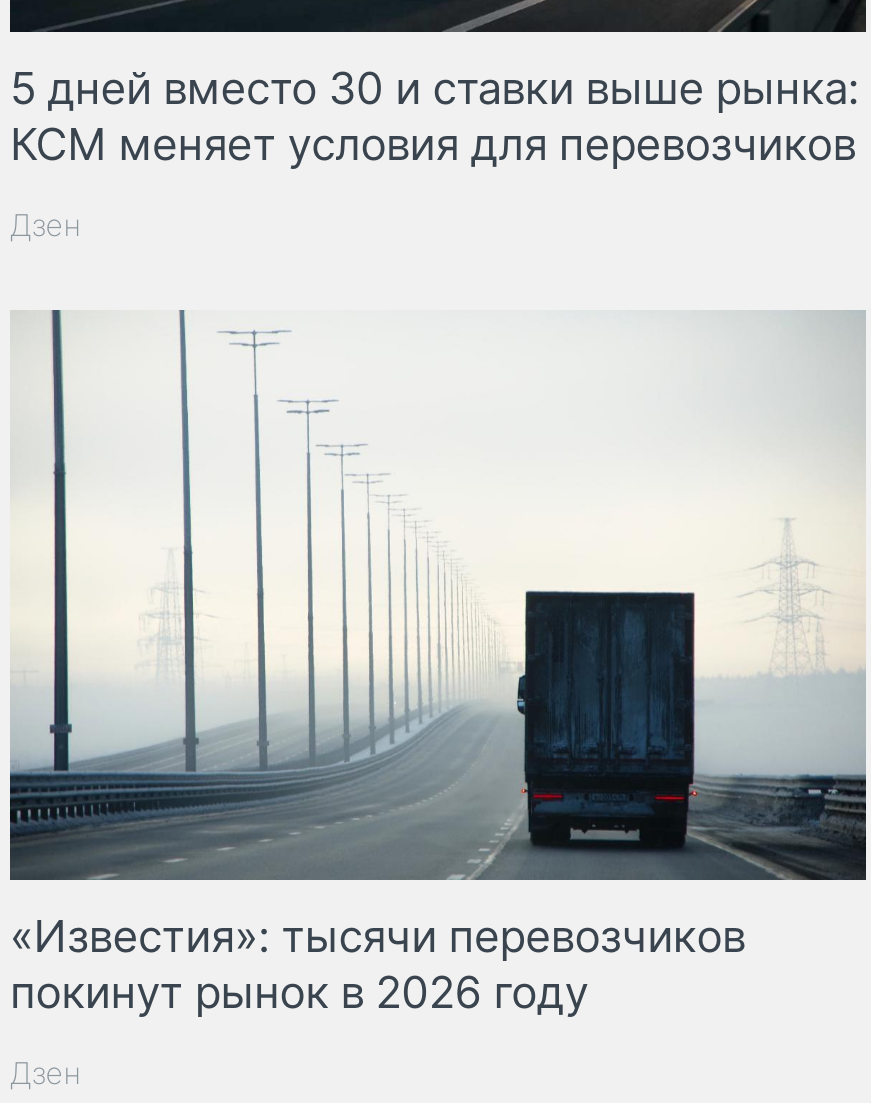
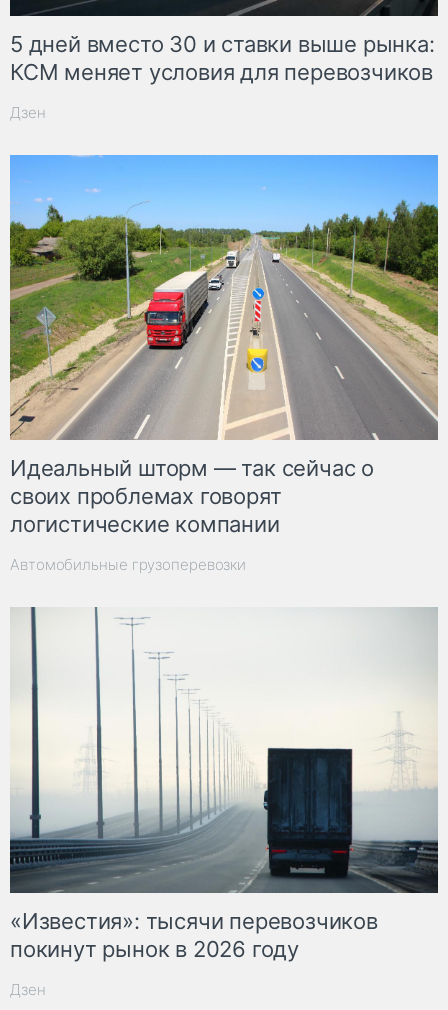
none -> [9,154,439,574] [image] | Идеальный шторм — так сейчас о | своих проблемах говорят | логистические компании | Автомобильные грузоперевозки

